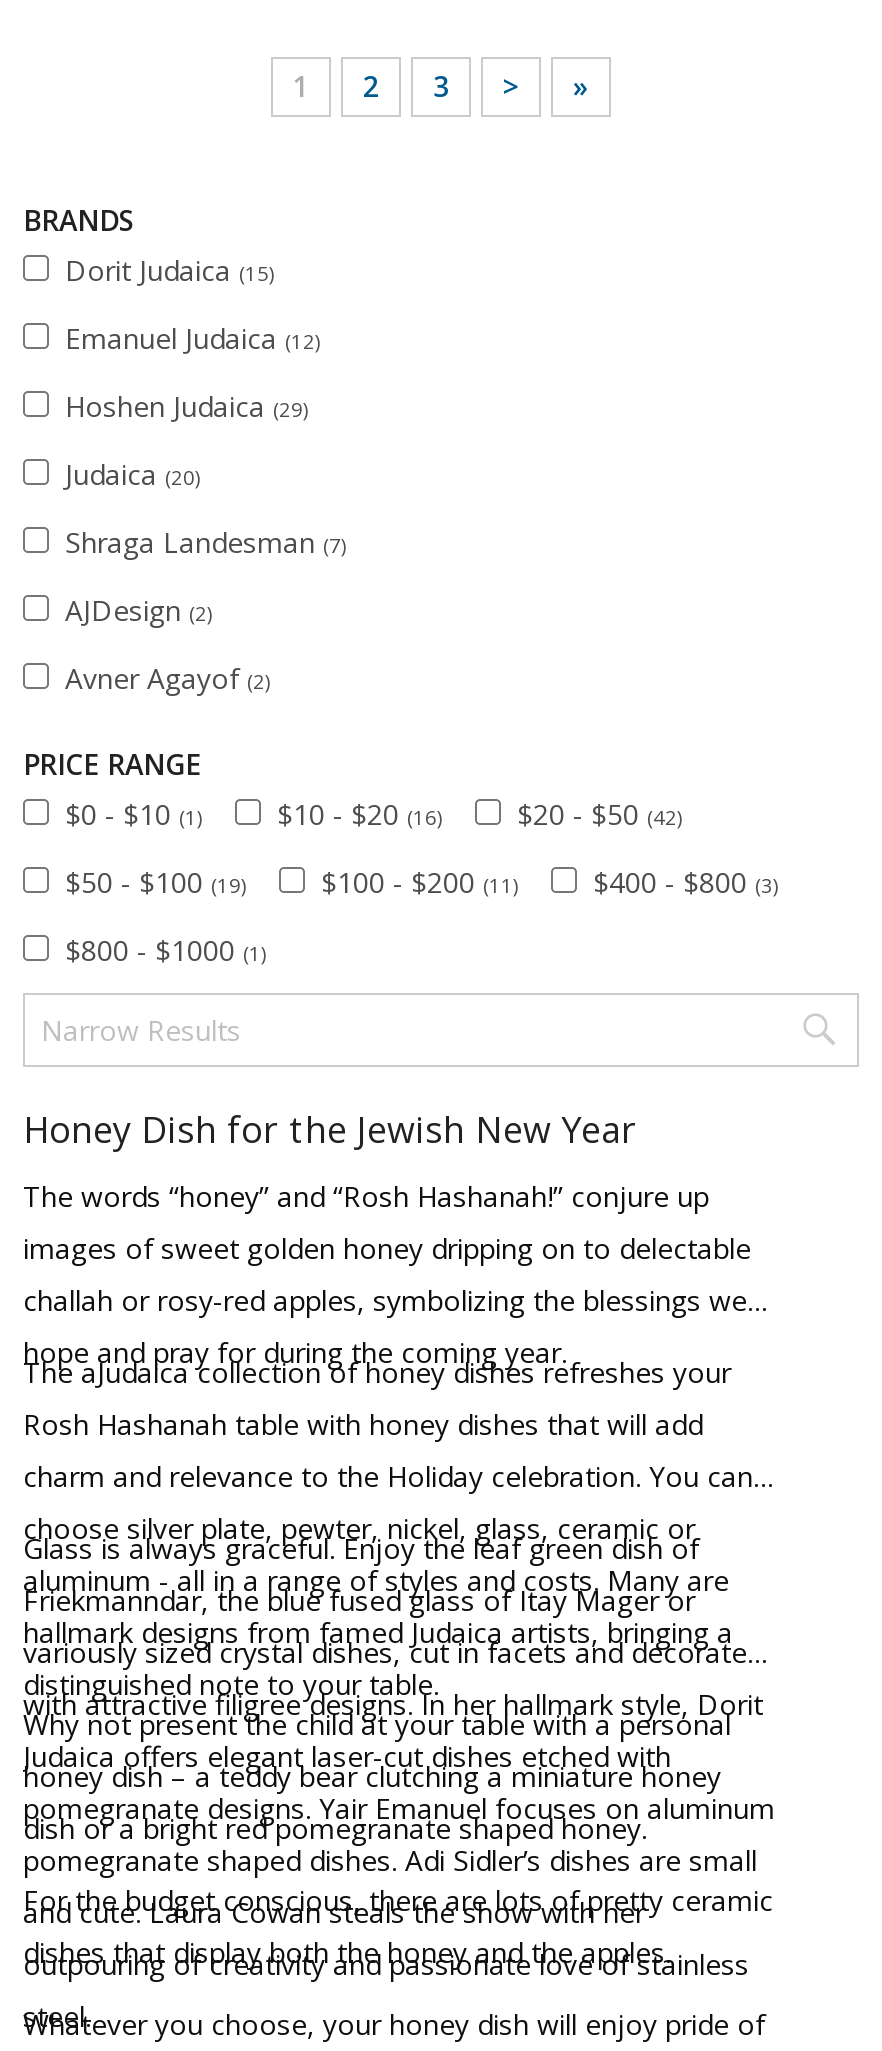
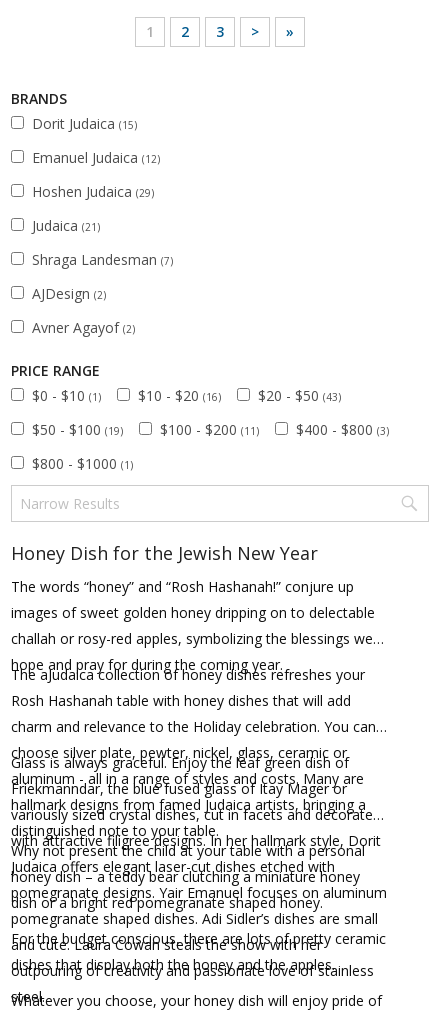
[65,455,201,493] Judaica (20) -> [32,216,100,235] Judaica (21)
[65,795,683,833] $0 - $10 (1) $10 - $20 (16) $20 - $50 (42) -> [32,386,341,405] $0 - $10 (1) $10 - $20 (16) $20 - $50 (43)

